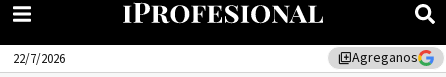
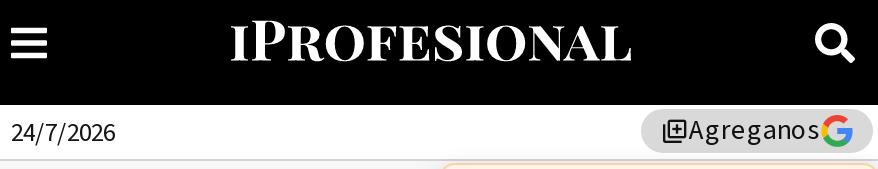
[13,51,65,68] 22/7/2026 -> [11,117,115,151] 24/7/2026

